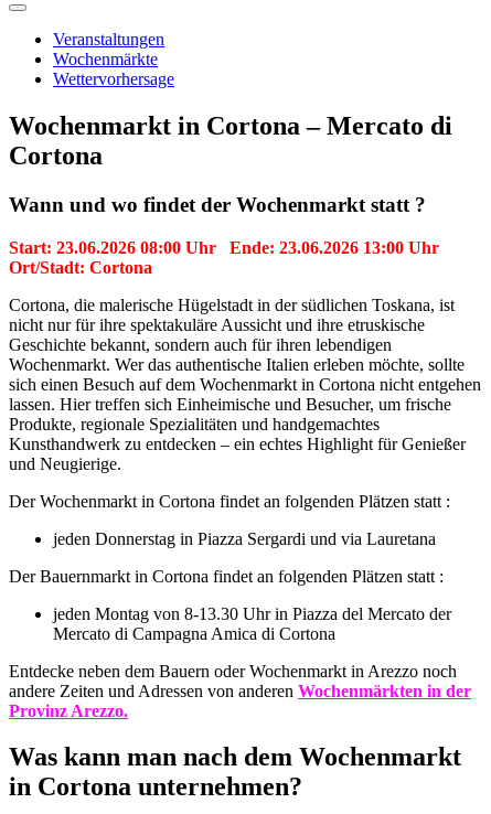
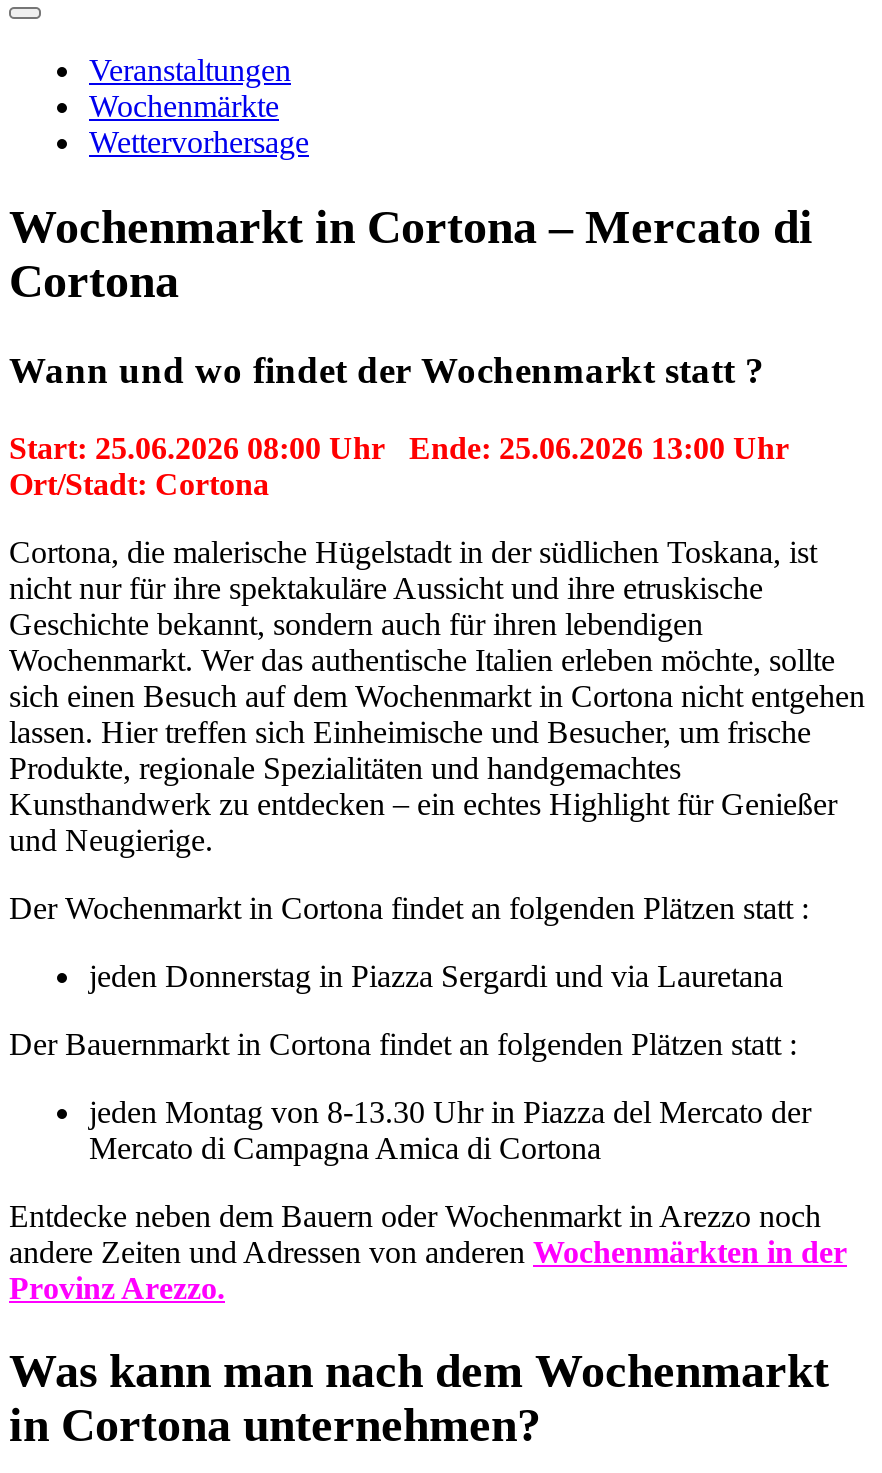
[9,238,452,256] Start: 23.06.2026 08:00 Uhr Ende: 23.06.2026 13:00 Uhr -> [9,430,813,464] Start: 25.06.2026 08:00 Uhr Ende: 25.06.2026 13:00 Uhr

